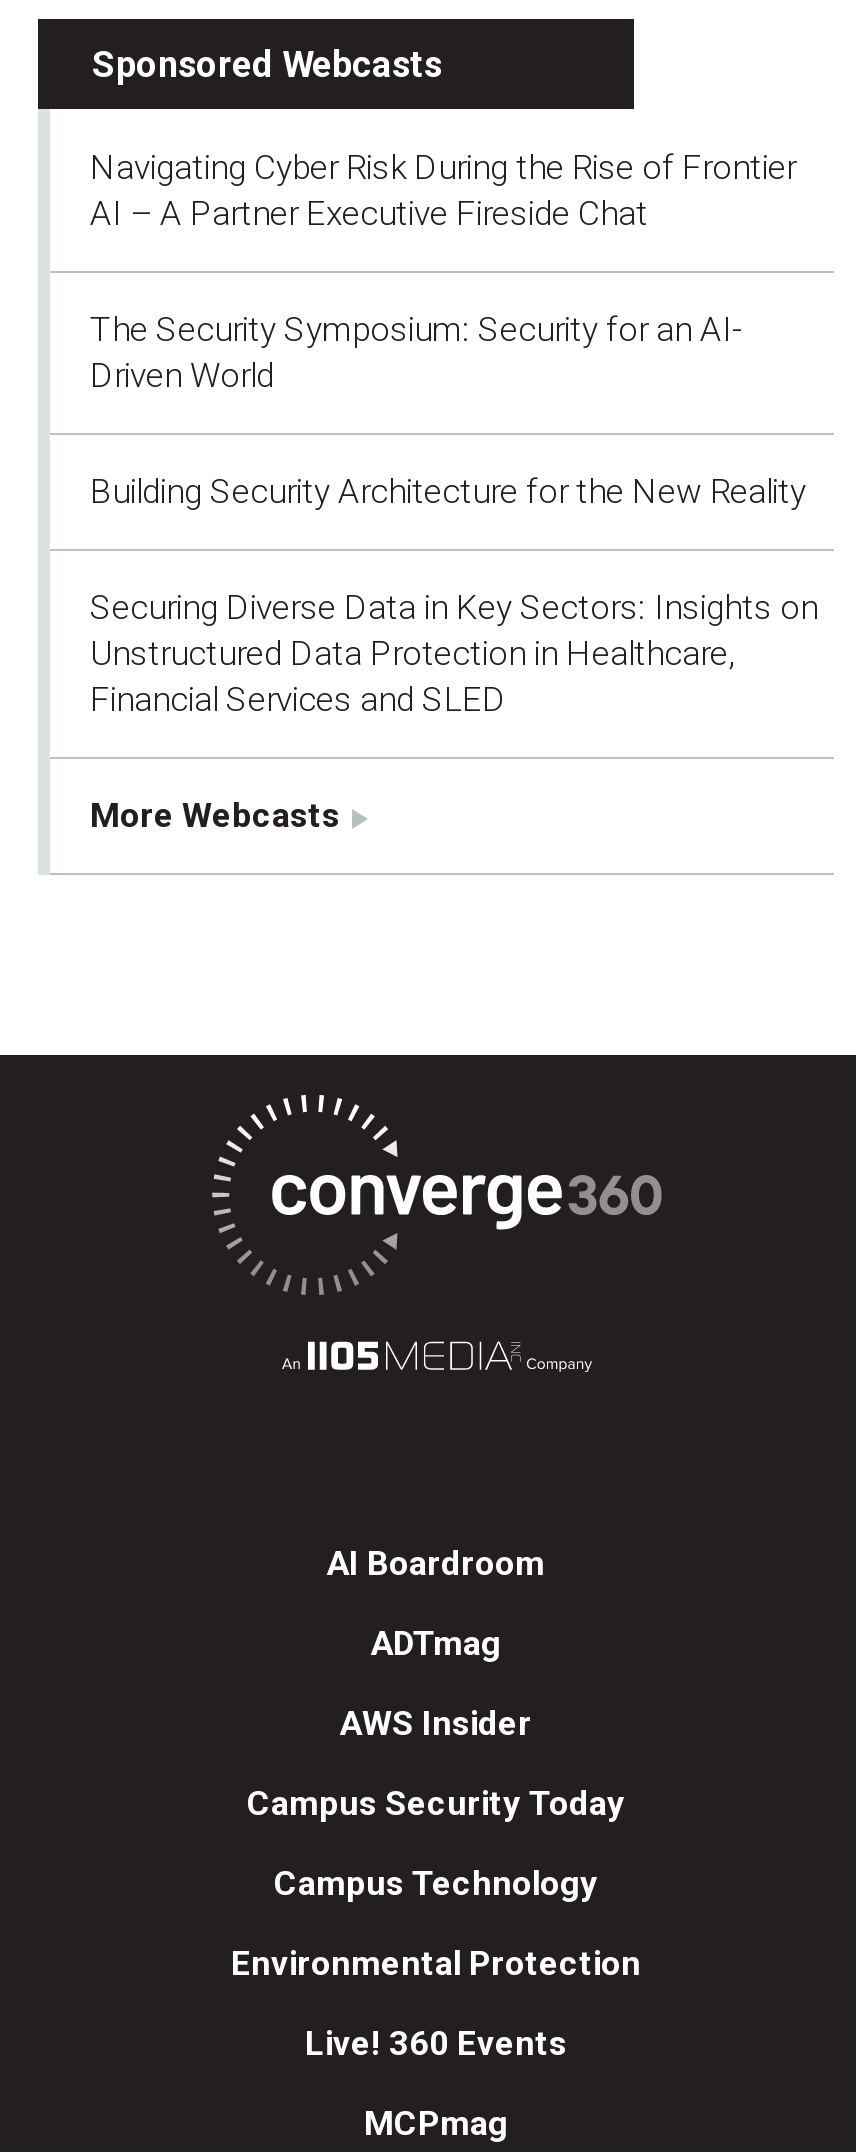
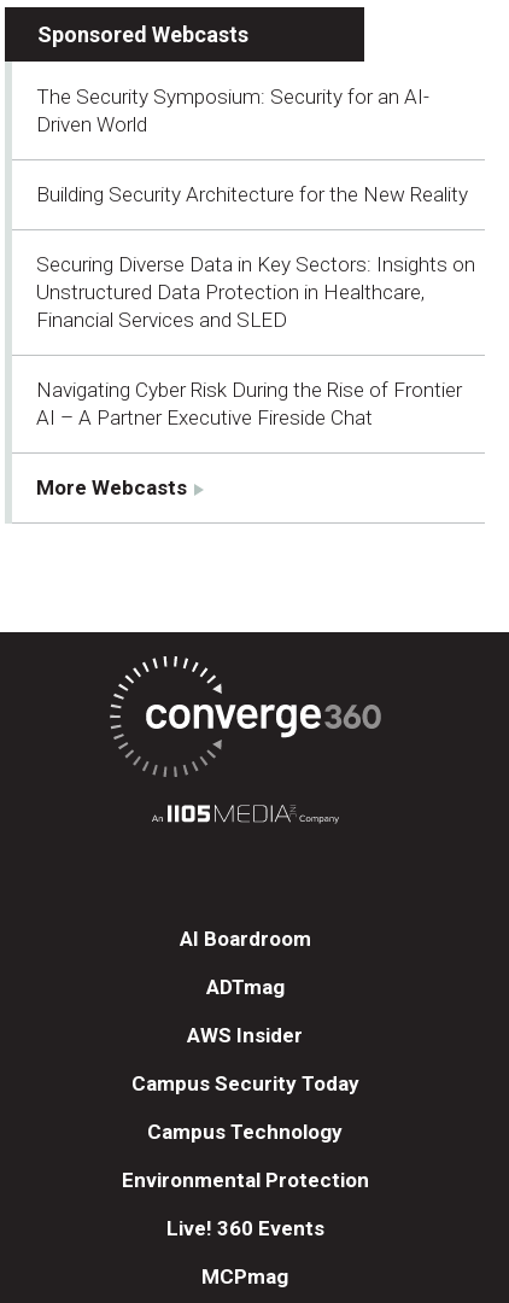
moved [90,146,796,232] -> [36,377,462,429]: Navigating Cyber Risk During the Rise of Frontier | AI – A Partner Executive Fireside Chat
moved [90,308,818,718] -> [36,84,475,331]: The Security Symposium: Security for an AI- | Driven World | Building Security Architecture for the New Reality | Securing Diverse Data in Key Sectors: Insights on | Unstructured Data Protection in Healthcare, | Financial Services and SLED

